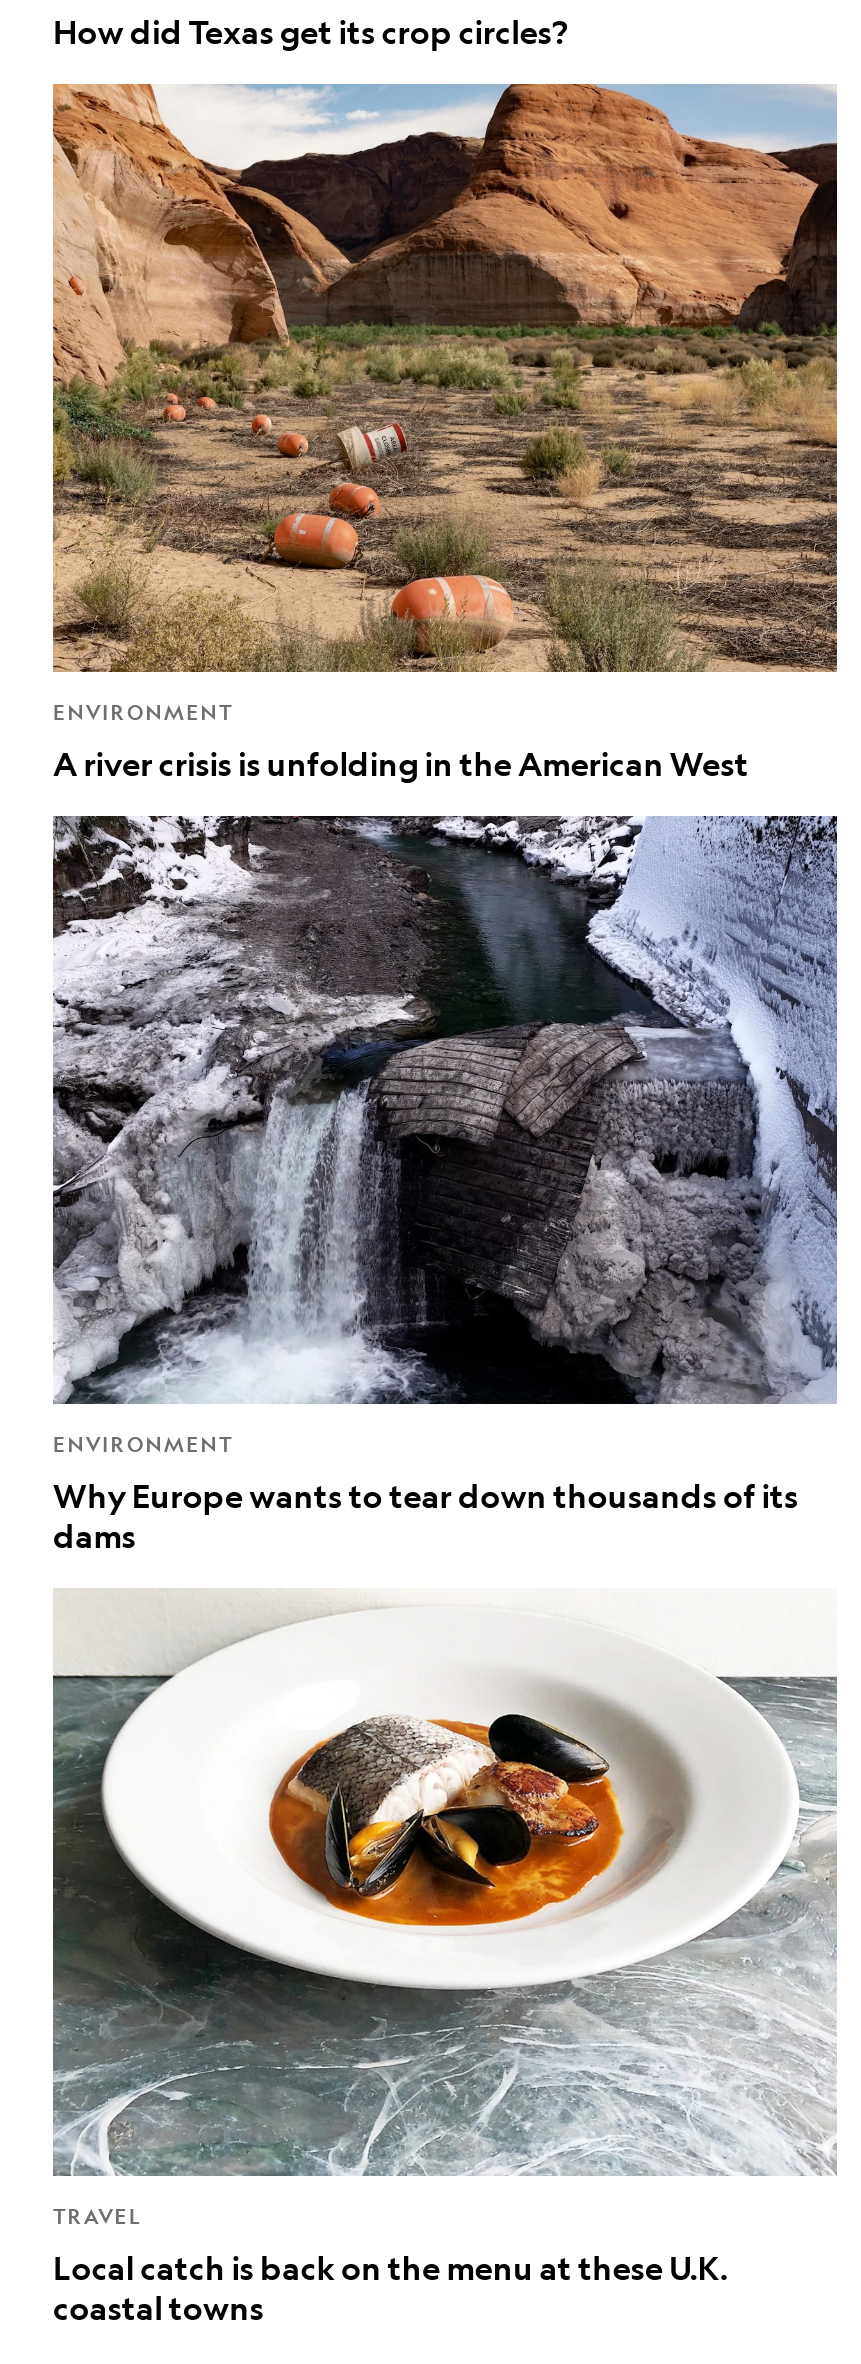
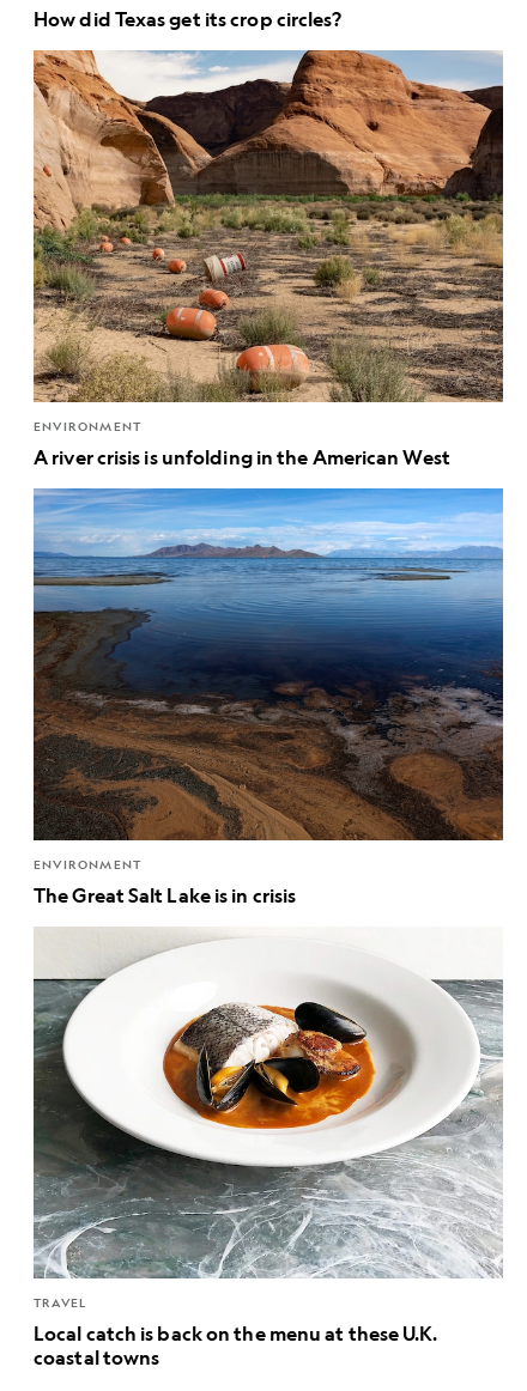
[51,814,839,1556] [image] | Why Europe wants to tear down thousands of its | dams -> [32,487,504,907] [image] | The Great Salt Lake is in crisis

